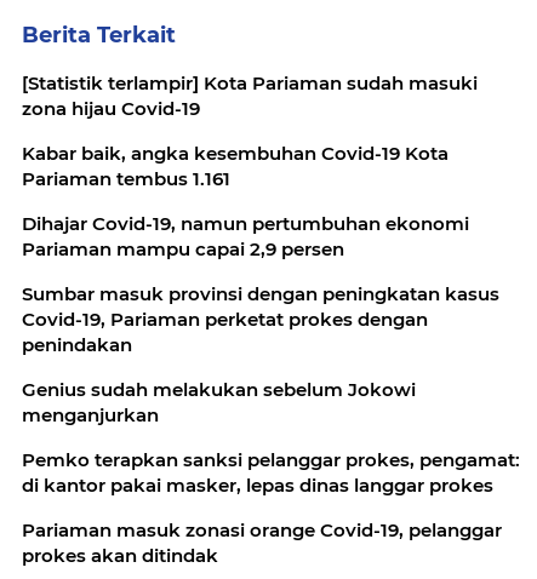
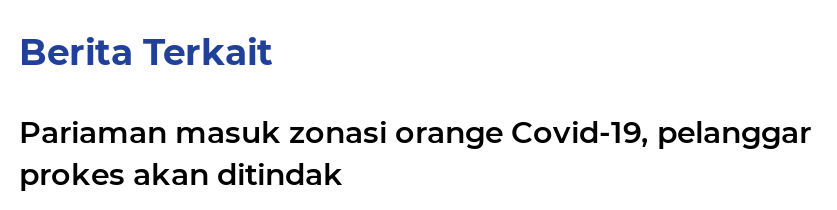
[22,71,520,497] [Statistik terlampir] Kota Pariaman sudah masuki | zona hijau Covid-19 | Kabar baik, angka kesembuhan Covid-19 Kota | Pariaman tembus 1.161 | Dihajar Covid-19, namun pertumbuhan ekonomi | Pariaman mampu capai 2,9 persen | Sumbar masuk provinsi dengan peningkatan kasus | Covid-19, Pariaman perketat prokes dengan | penindakan | Genius sudah melakukan sebelum Jokowi | menganjurkan | Pemko terapkan sanksi pelanggar prokes, pengamat: | di kantor pakai masker, lepas dinas langgar prokes -> none

